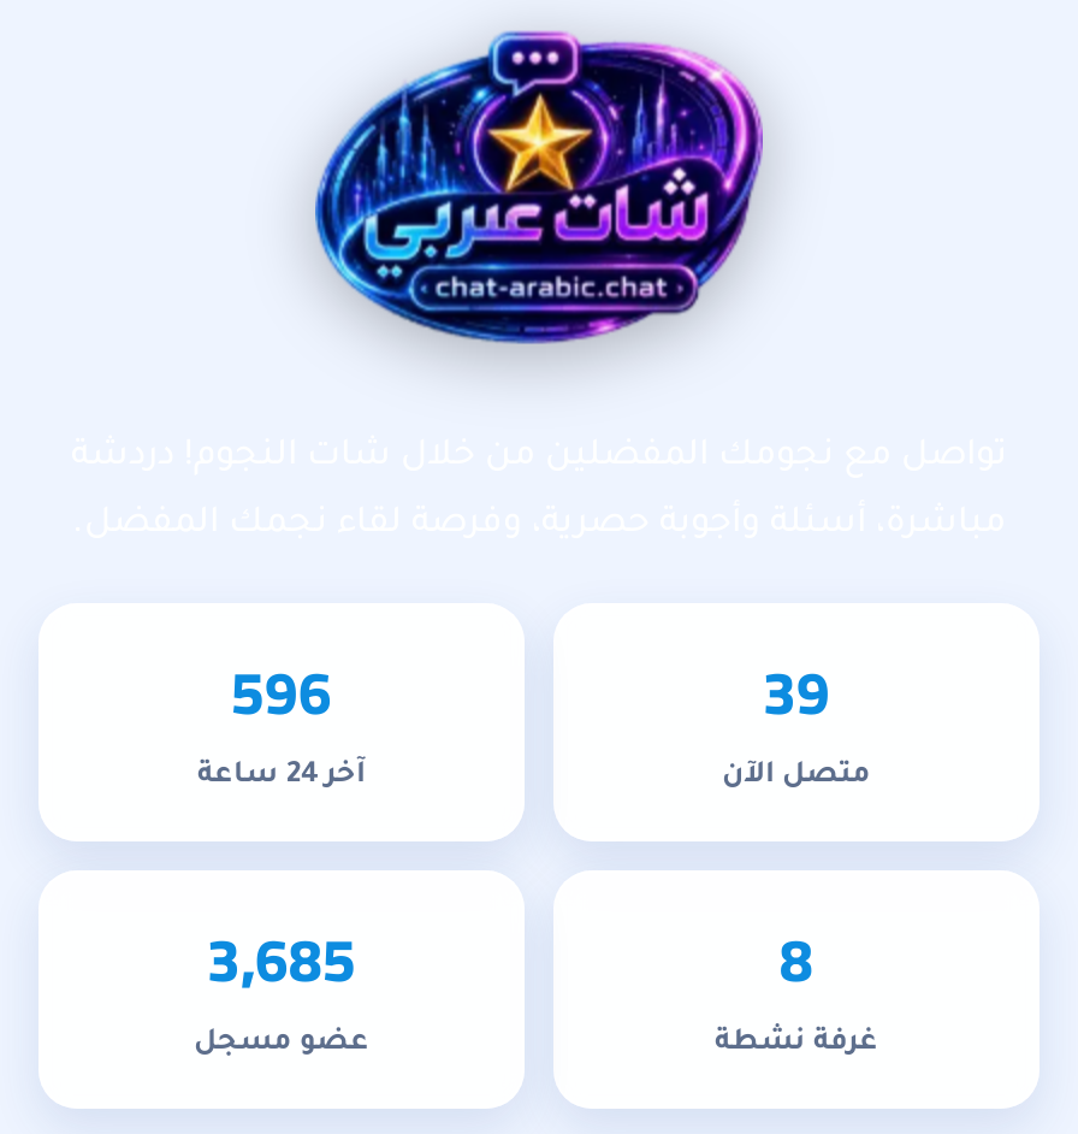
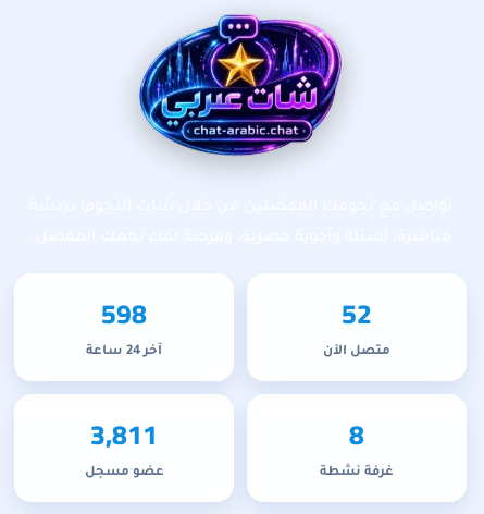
[231,637,332,748] 596 -> [101,289,147,339] 598
[763,637,830,748] 39 -> [342,289,372,339] 52
[207,904,356,1015] 3,685 -> [90,409,158,460] 3,811

